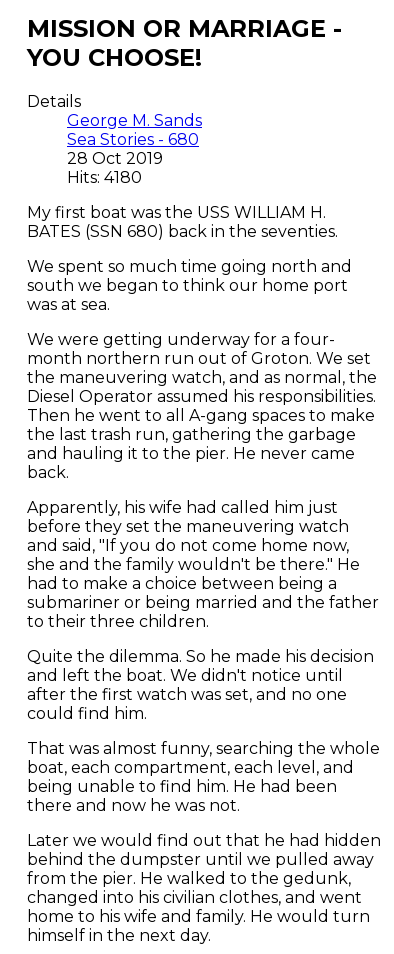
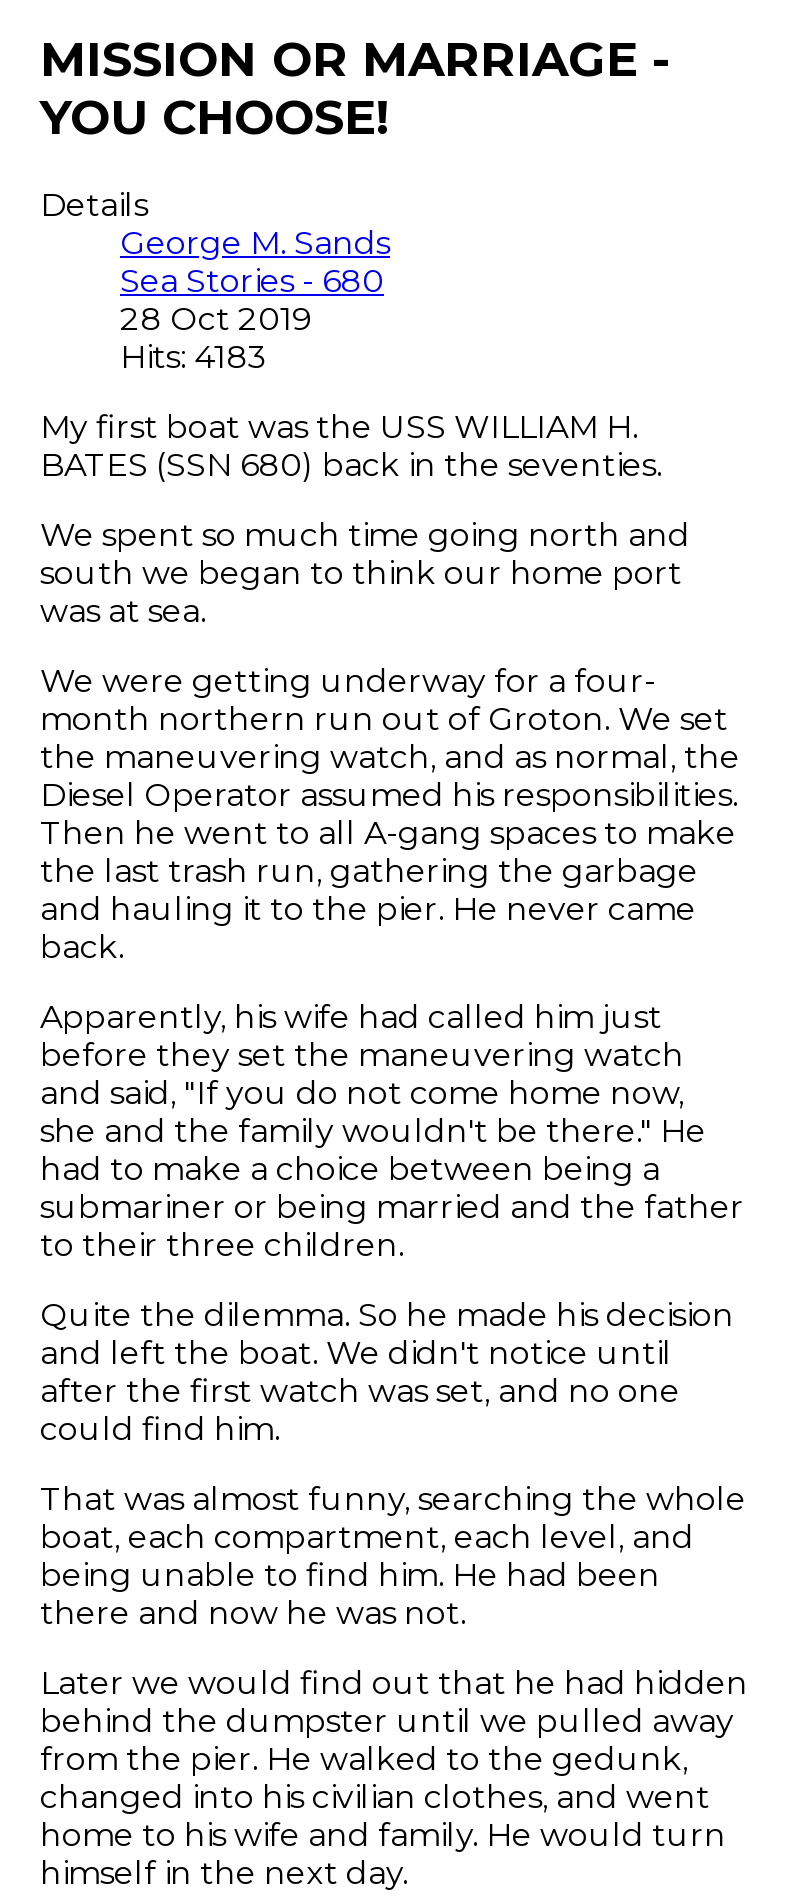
[67,168,142,187] Hits: 4180 -> [120,337,268,375] Hits: 4183

